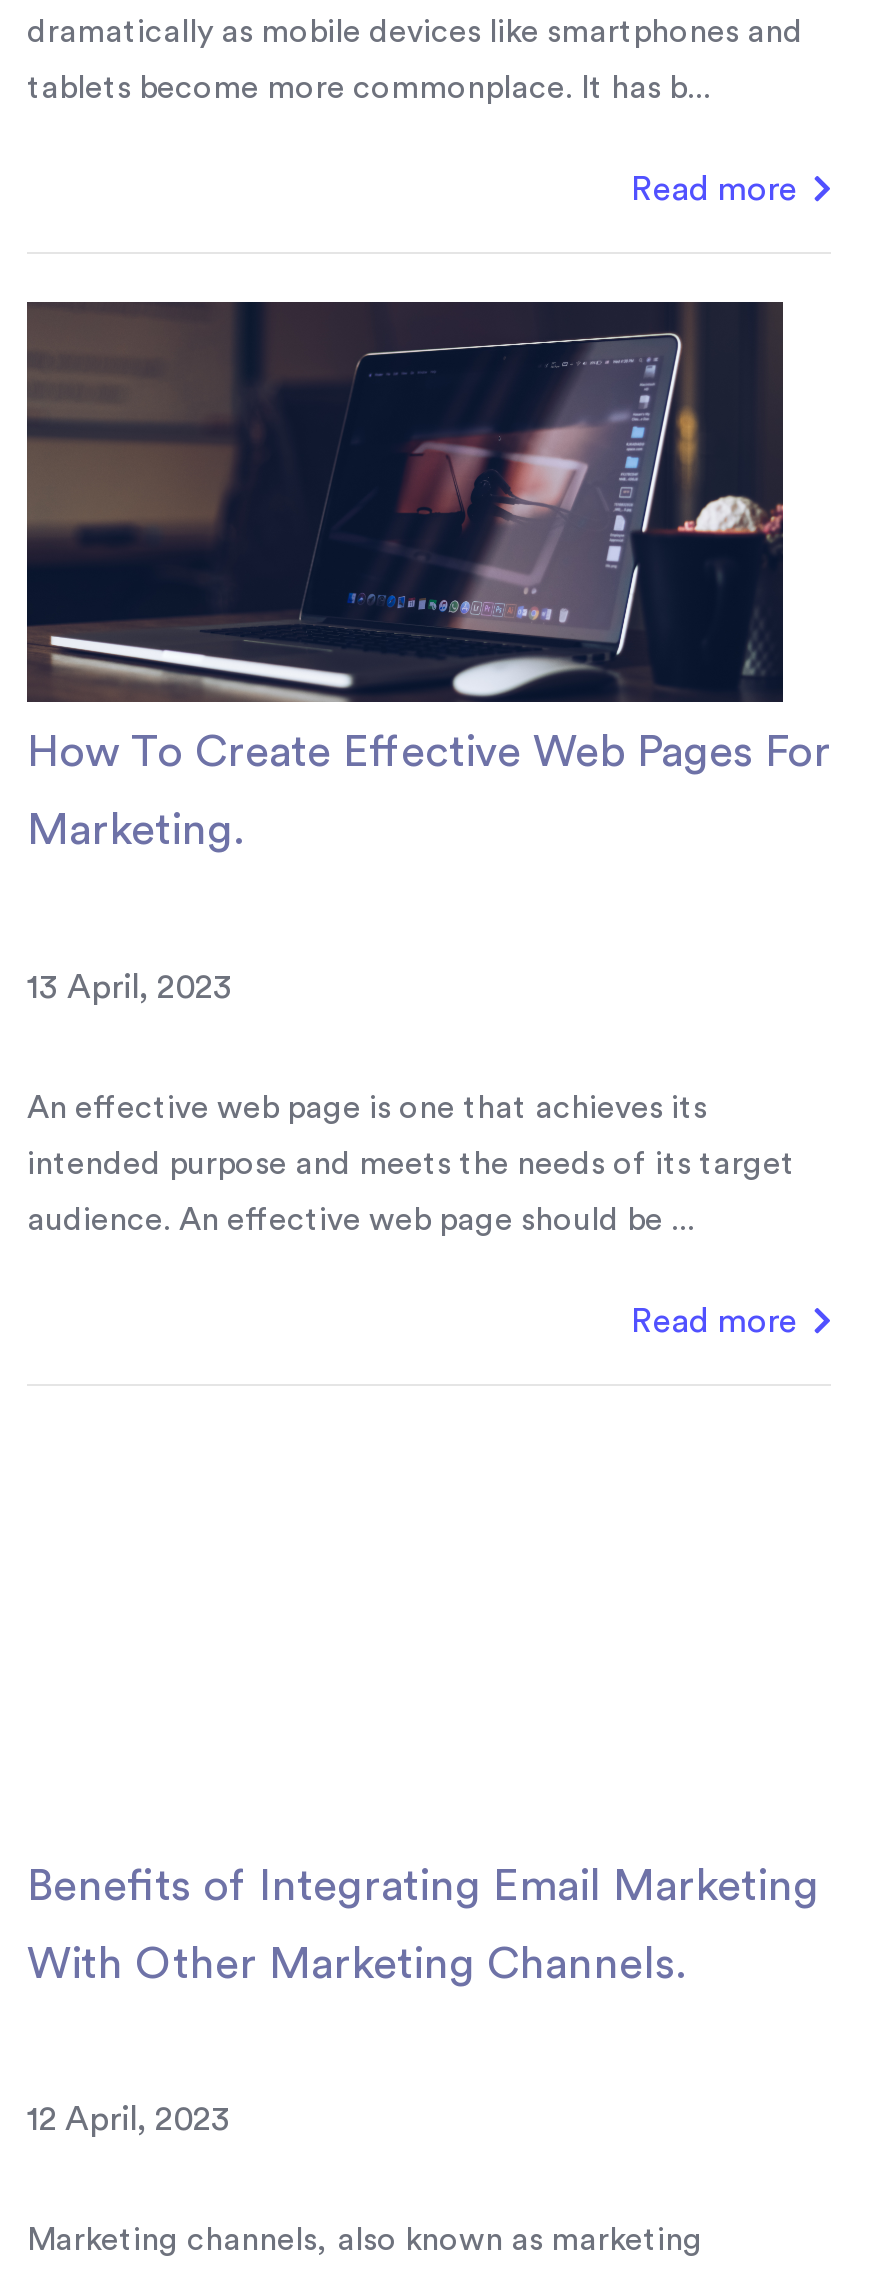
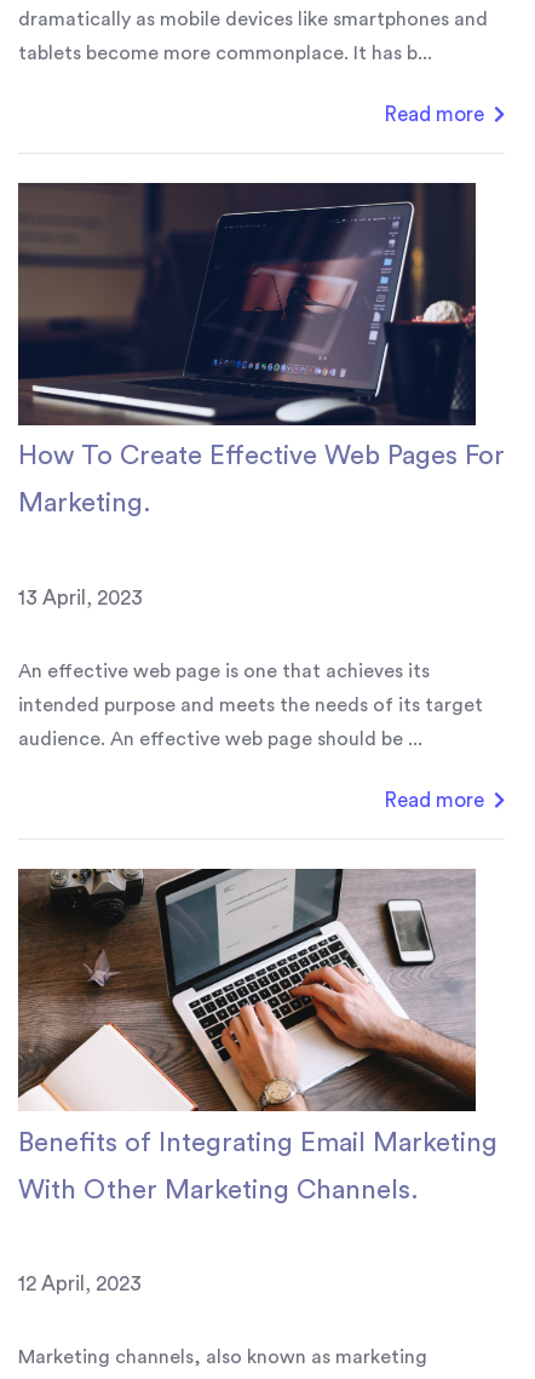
none -> [17,868,477,1112] [image]

